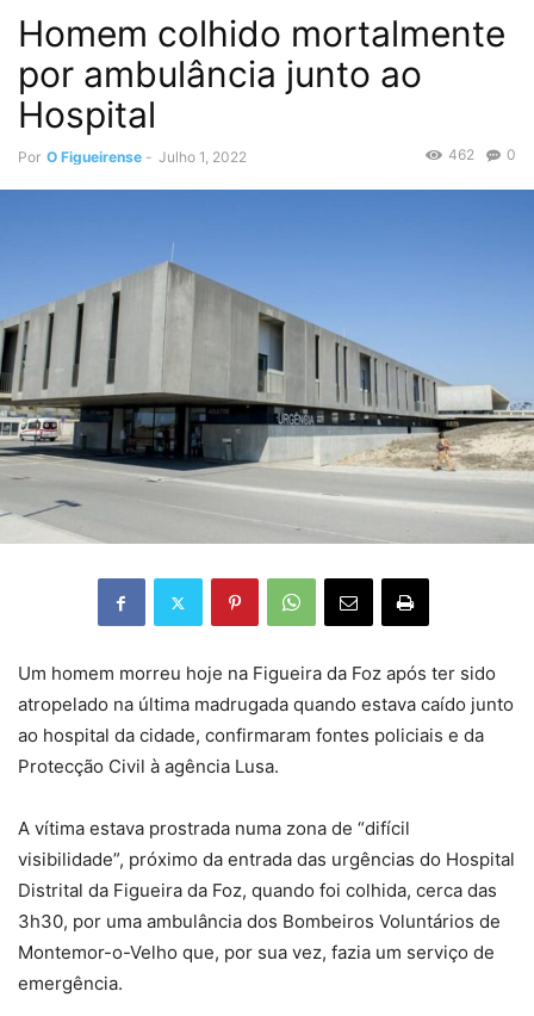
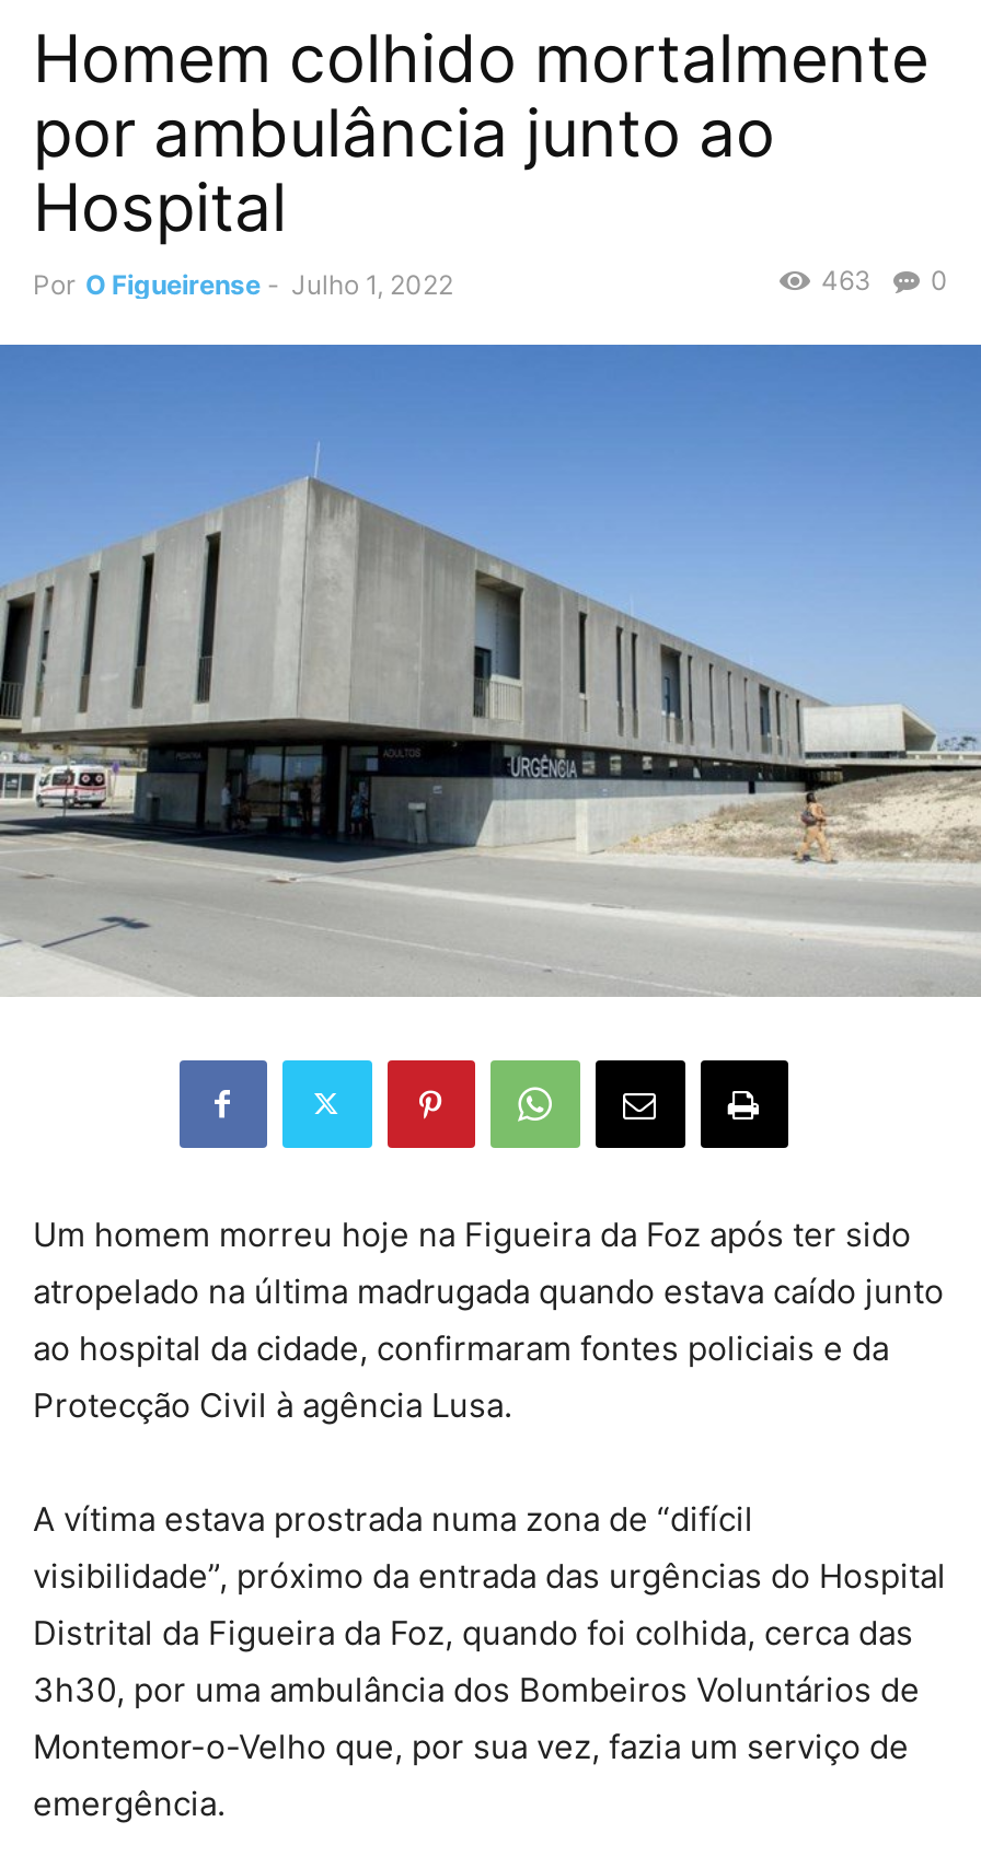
[448,145,516,163] 462 0 -> [821,264,948,297] 463 0

